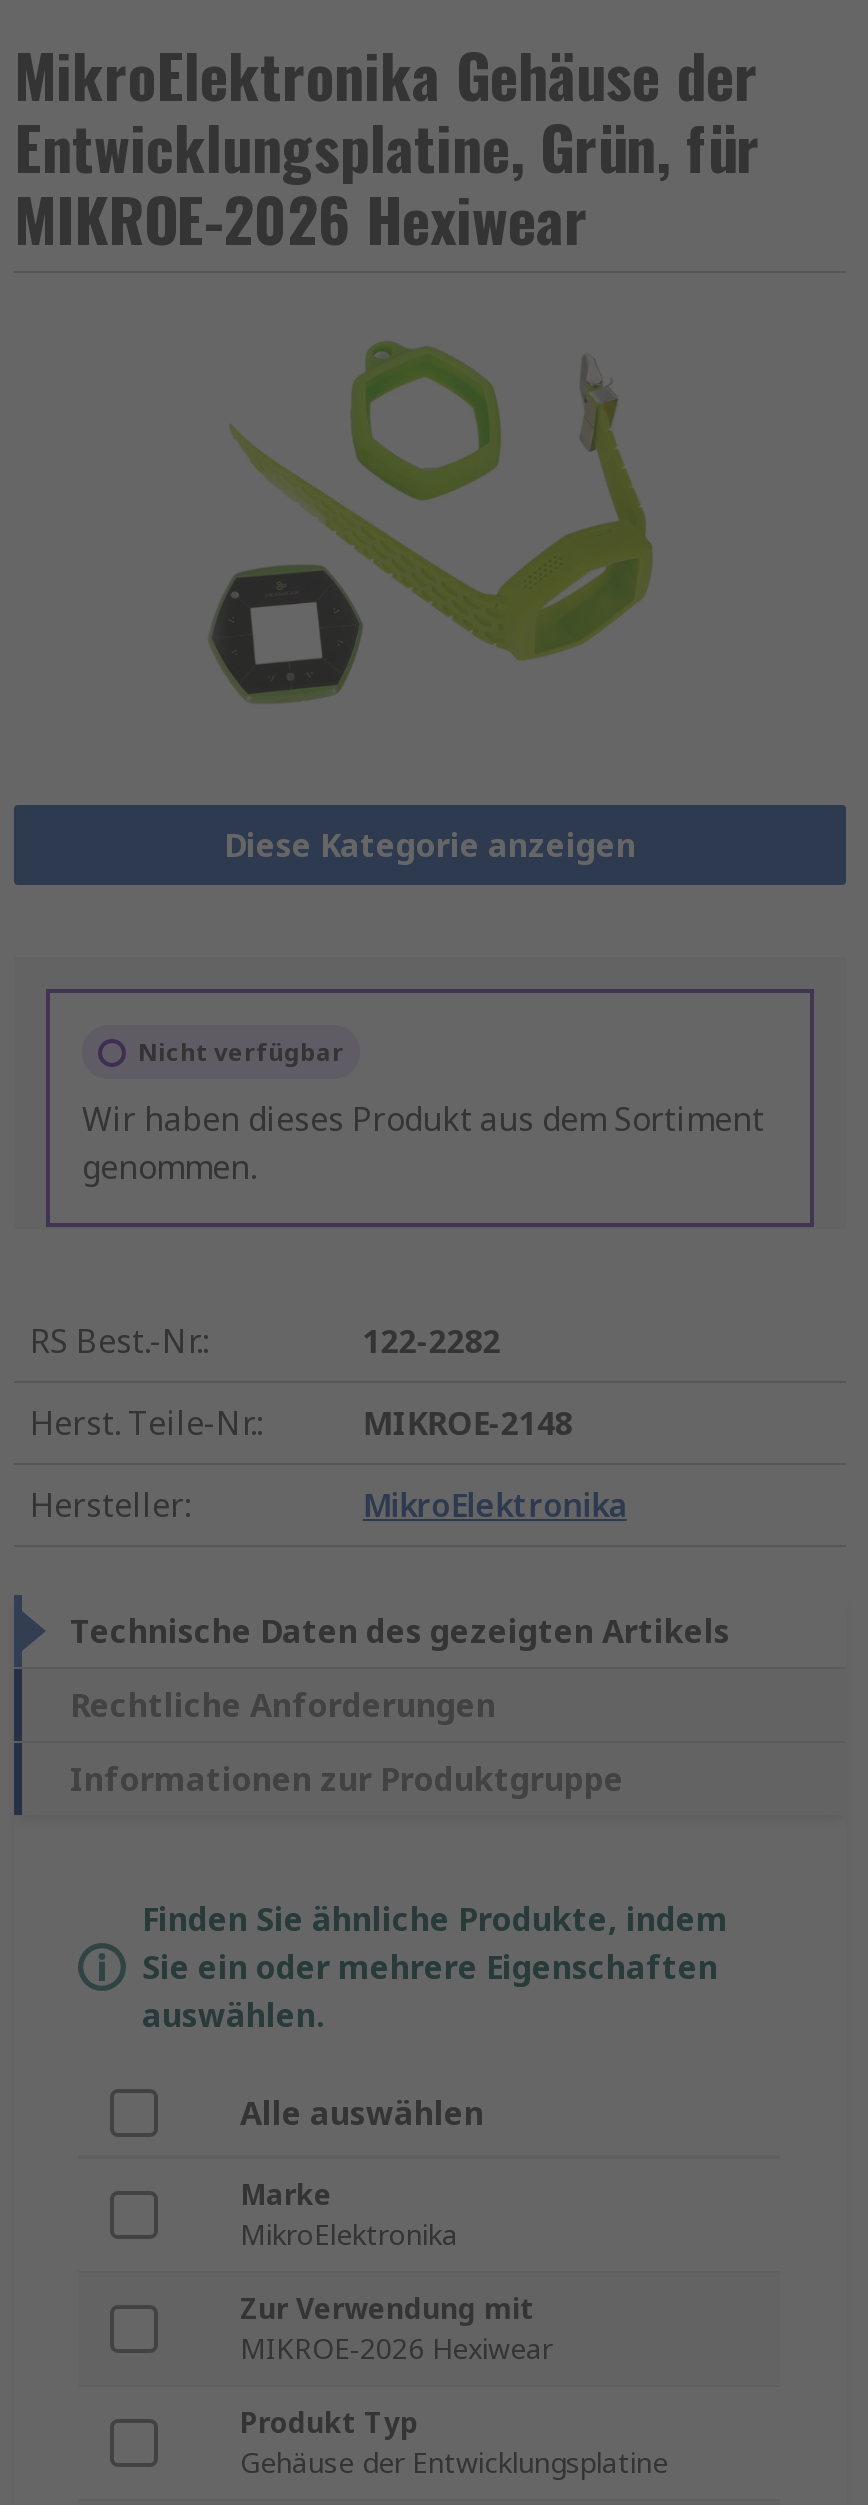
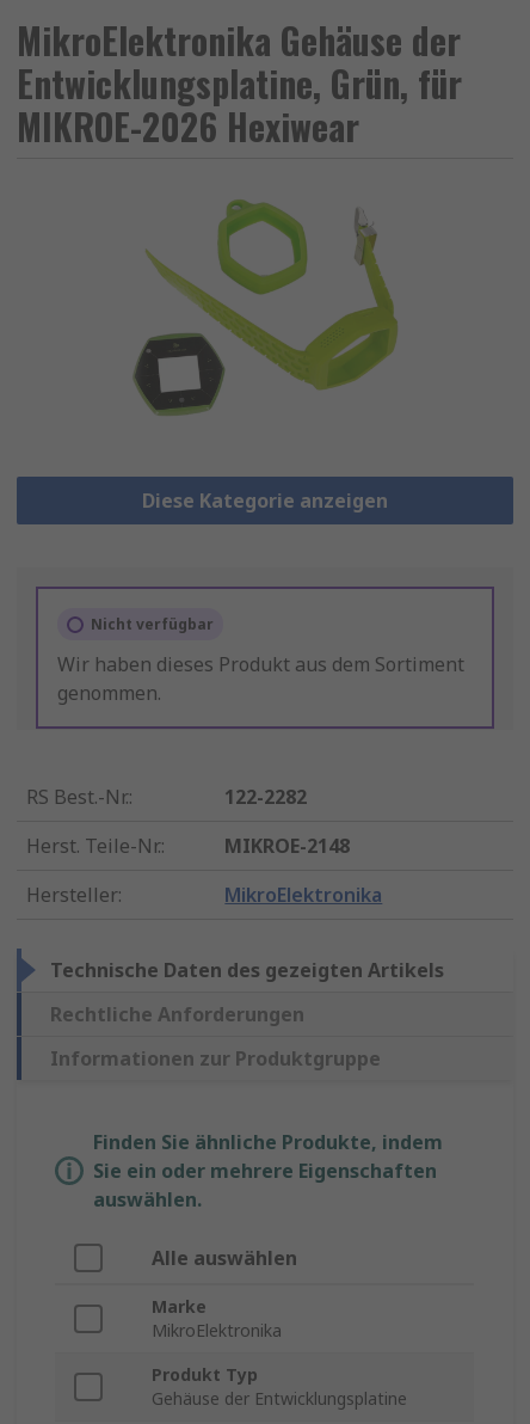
[240,2290,552,2368] Zur Verwendung mit | MIKROE-2026 Hexiwear -> none

